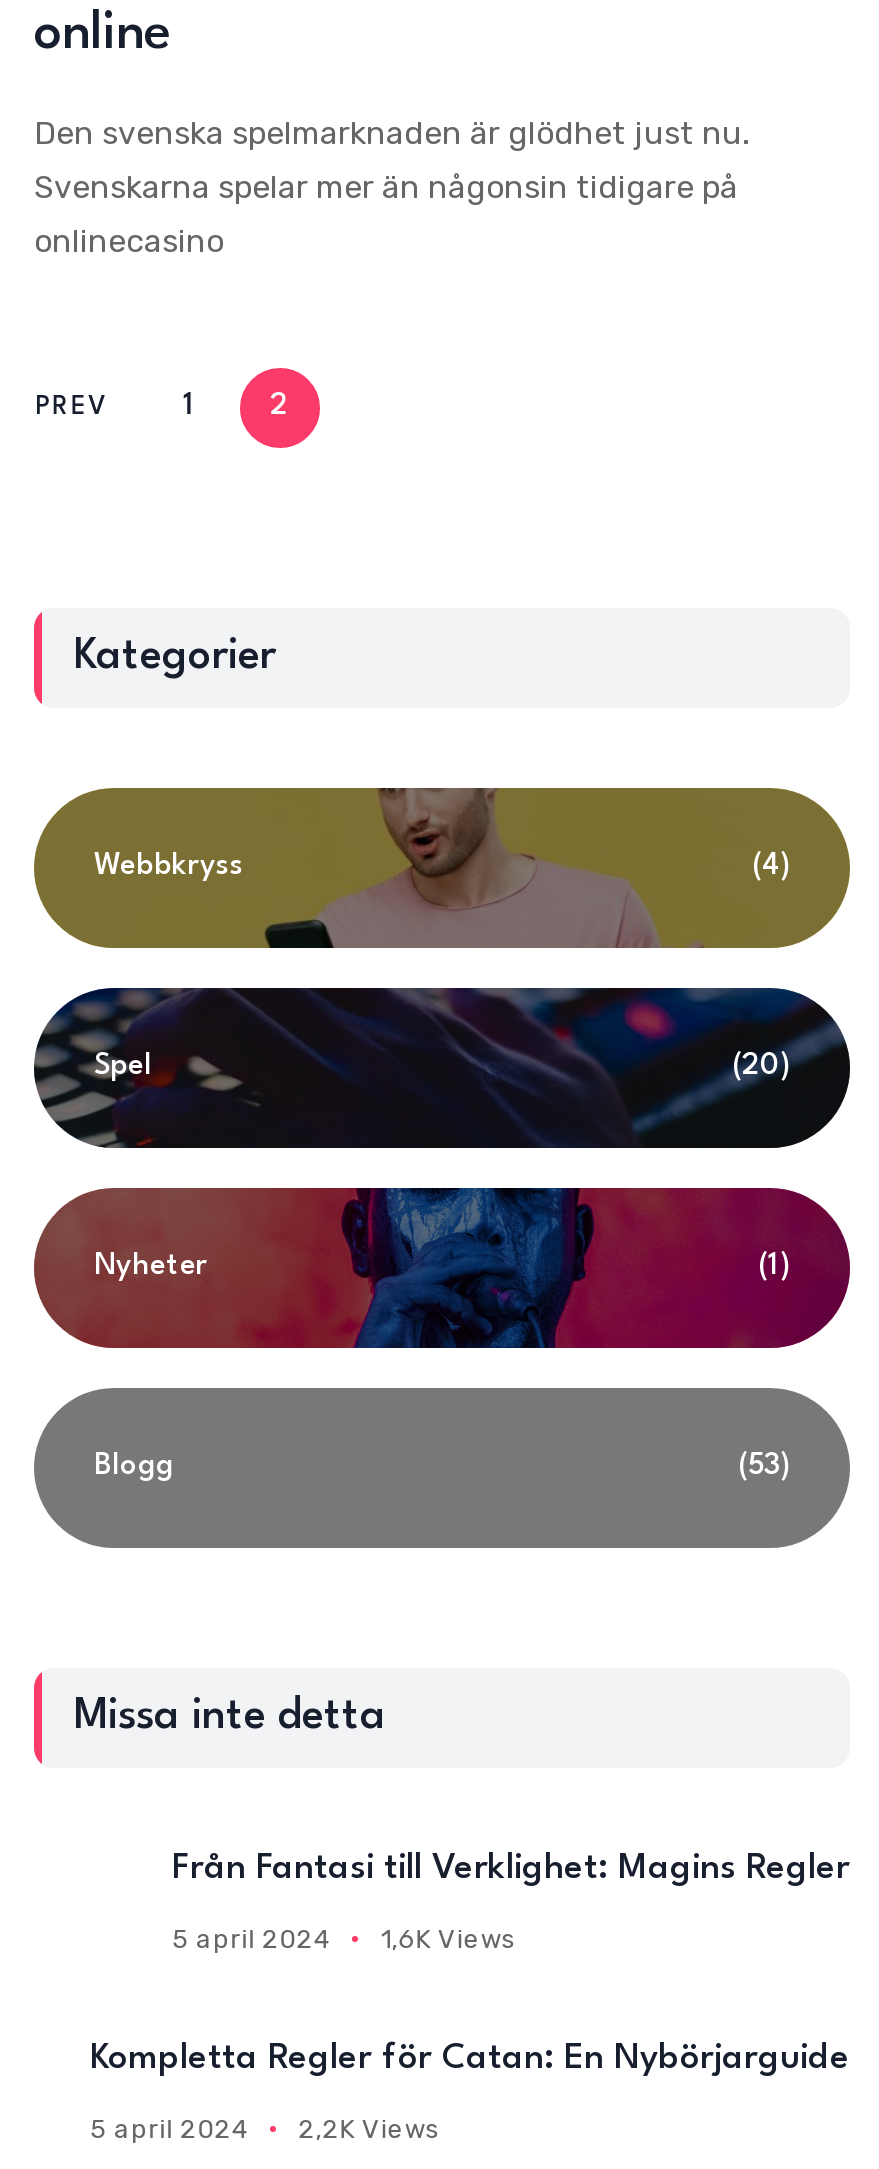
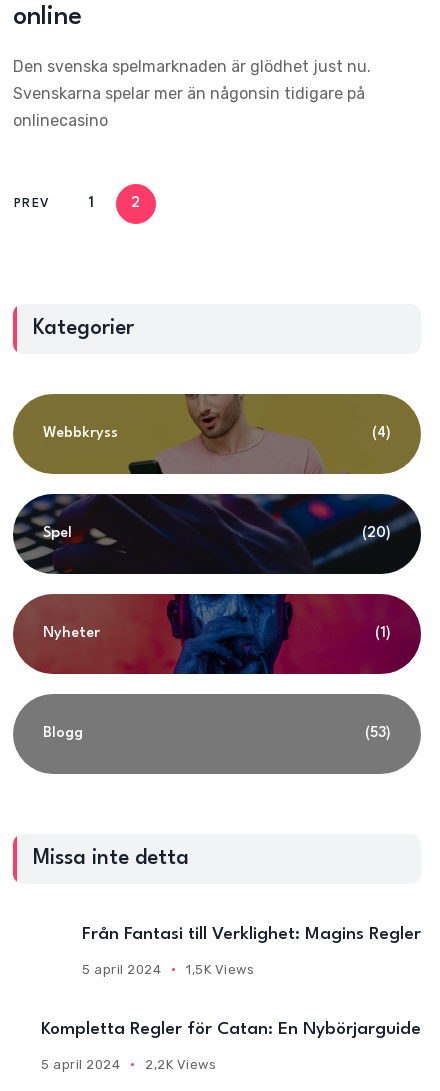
[172,1924,517,1954] 5 april 2024 1,6K Views -> [82,962,254,977] 5 april 2024 1,5K Views

